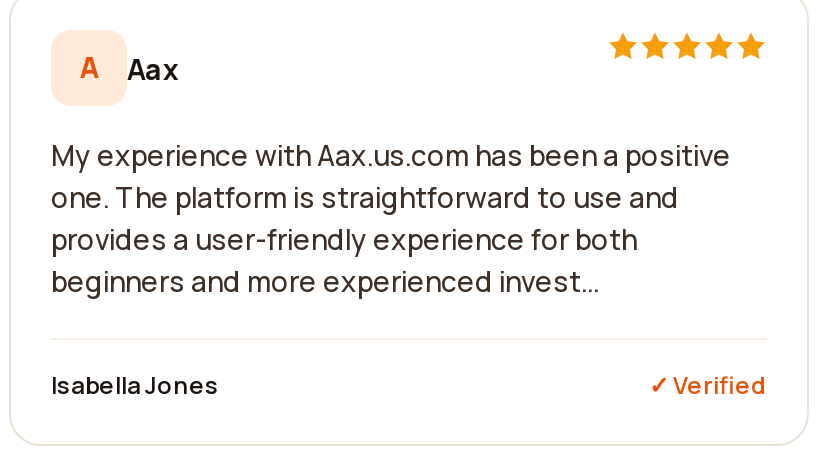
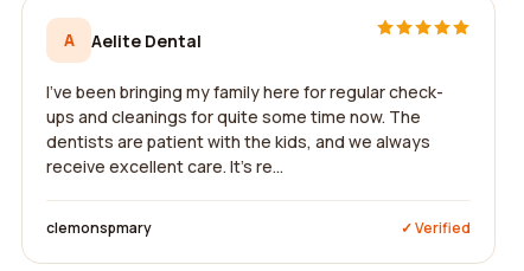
[127,49,179,87] Aax -> [91,29,202,51] Aelite Dental
[51,136,731,300] My experience with Aax.us.com has been a positive | one. The platform is straightforward to use and | provides a user-friendly experience for both | beginners and more experienced invest... -> [46,80,443,178] I've been bringing my family here for regular check- | ups and cleanings for quite some time now. The | dentists are patient with the kids, and we always | receive excellent care. It's re...
[51,368,219,402] Isabella Jones -> [46,218,152,238] clemonspmary

